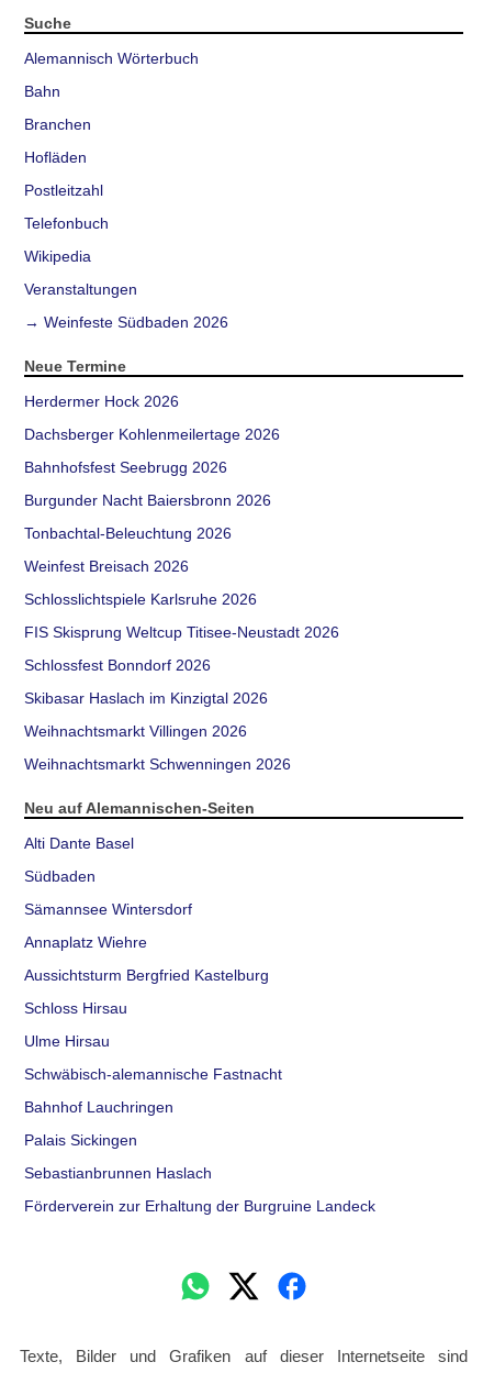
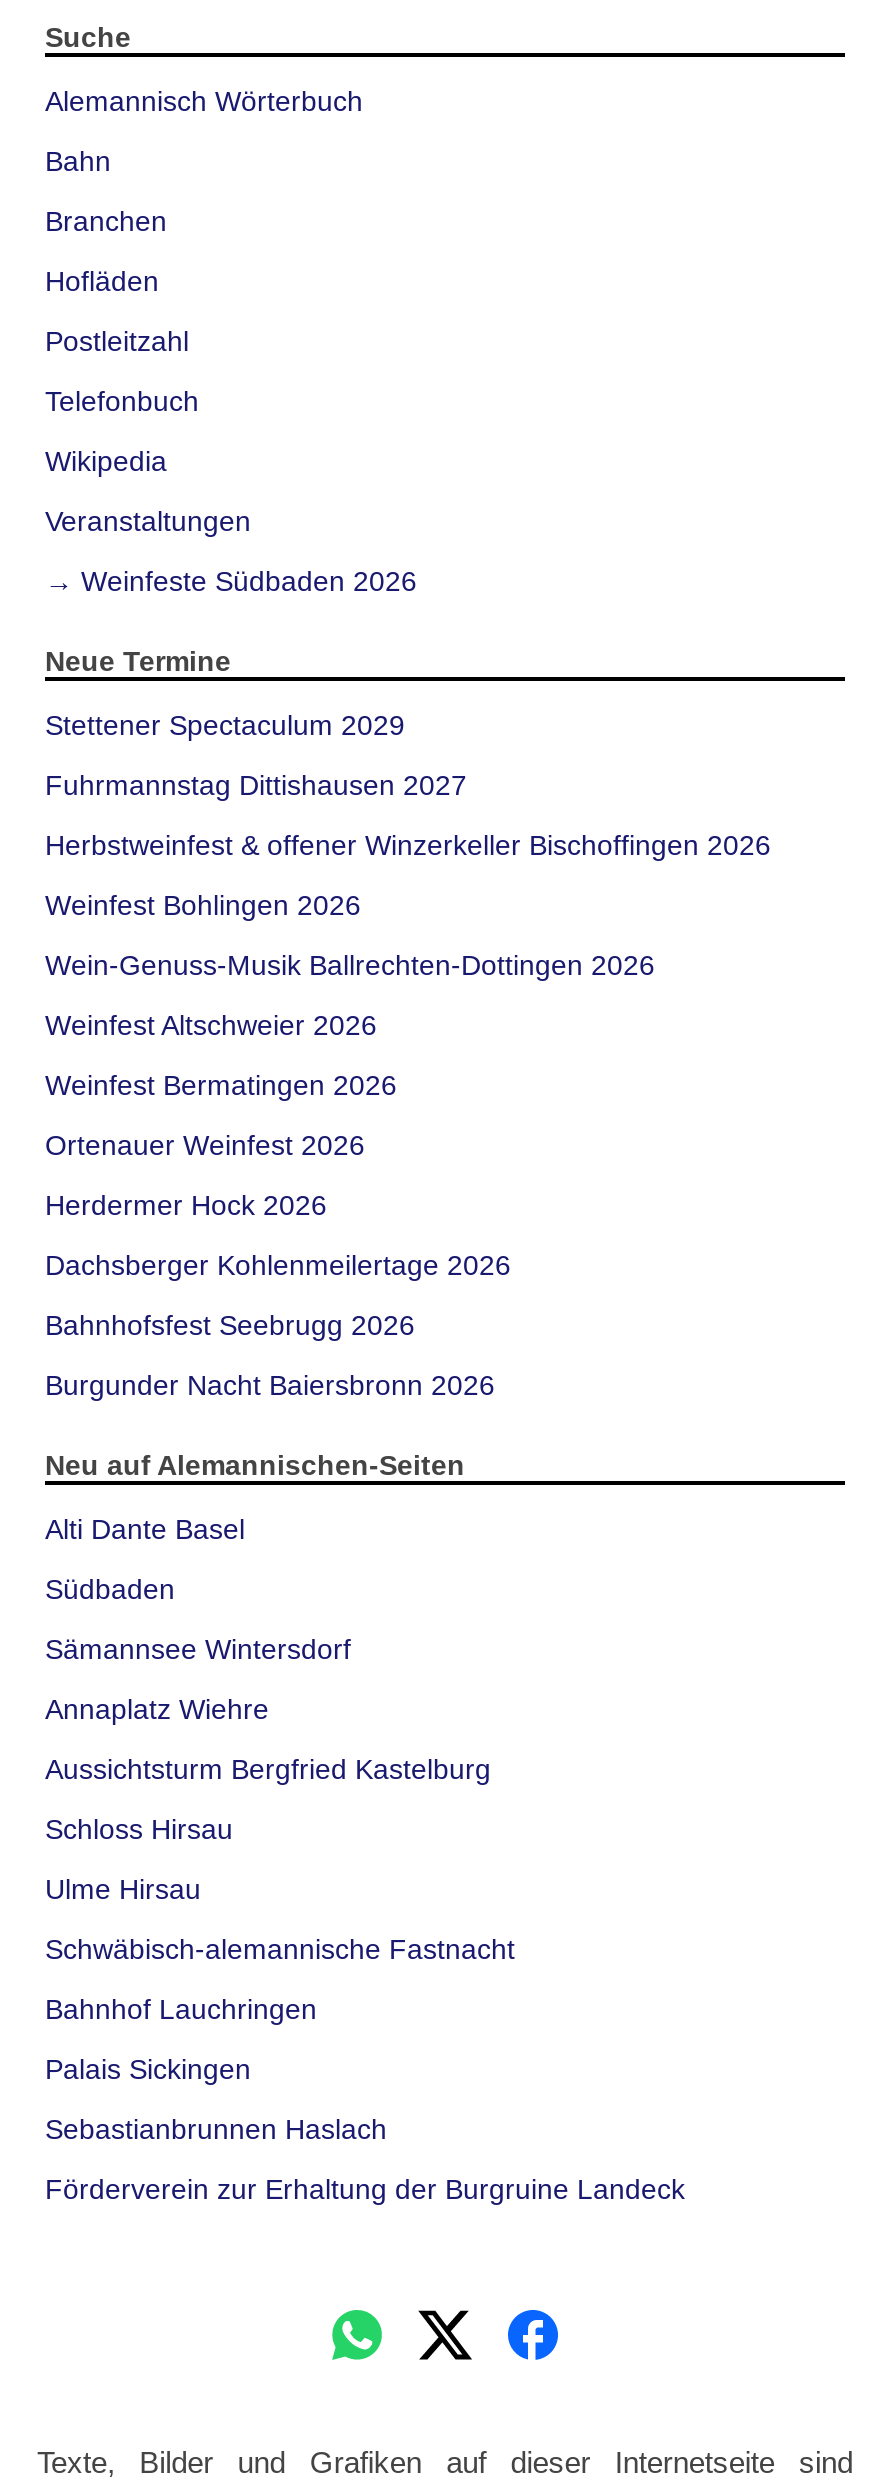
none -> [45,708,771,1160] Stettener Spectaculum 2029 | Fuhrmannstag Dittishausen 2027 | Herbstweinfest & offener Winzerkeller Bischoffingen 2026 | Weinfest Bohlingen 2026 | Wein-Genuss-Musik Ballrechten-Dottingen 2026 | Weinfest Altschweier 2026 | Weinfest Bermatingen 2026 | Ortenauer Weinfest 2026
moved [24,392,280,509] -> [45,1188,511,1400]: Herdermer Hock 2026 | Dachsberger Kohlenmeilertage 2026 | Bahnhofsfest Seebrugg 2026 | Burgunder Nacht Baiersbronn 2026
[24,524,339,772] Tonbachtal-Beleuchtung 2026 | Weinfest Breisach 2026 | Schlosslichtspiele Karlsruhe 2026 | FIS Skisprung Weltcup Titisee-Neustadt 2026 | Schlossfest Bonndorf 2026 | Skibasar Haslach im Kinzigtal 2026 | Weihnachtsmarkt Villingen 2026 | Weihnachtsmarkt Schwenningen 2026 -> none

